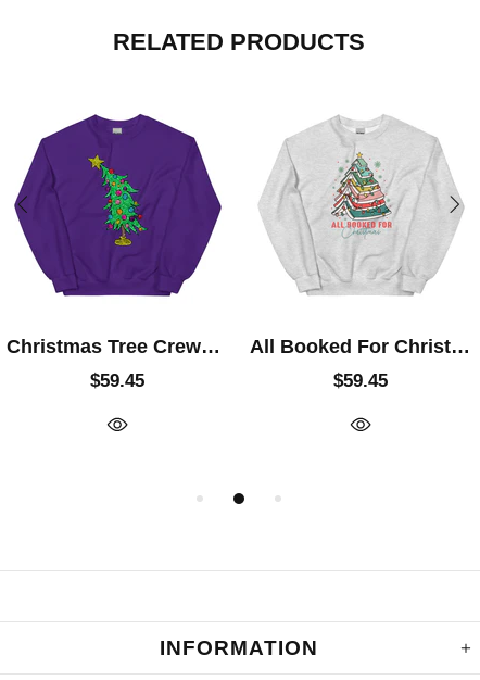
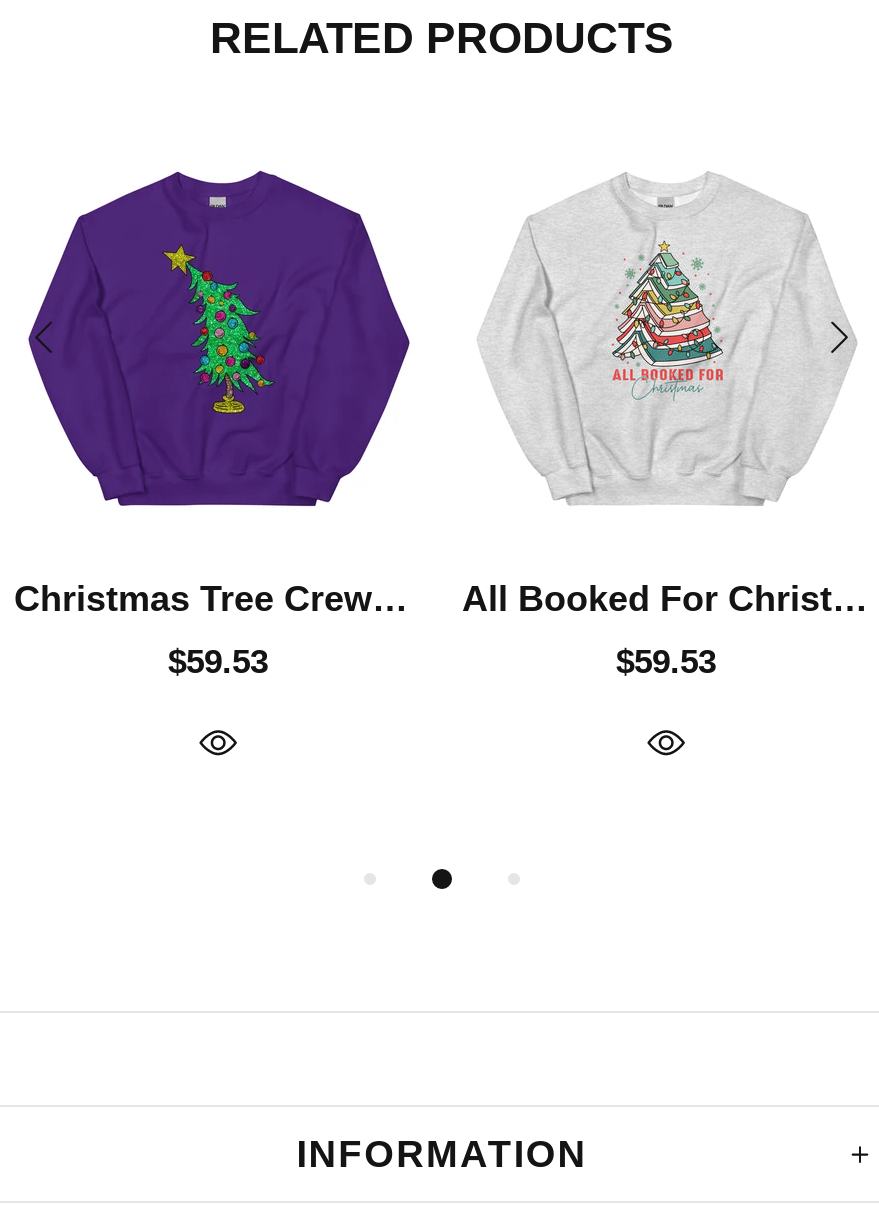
[90,371,144,391] $59.45 -> [168,643,268,681] $59.53
[333,371,388,391] $59.45 -> [616,643,716,681] $59.53

